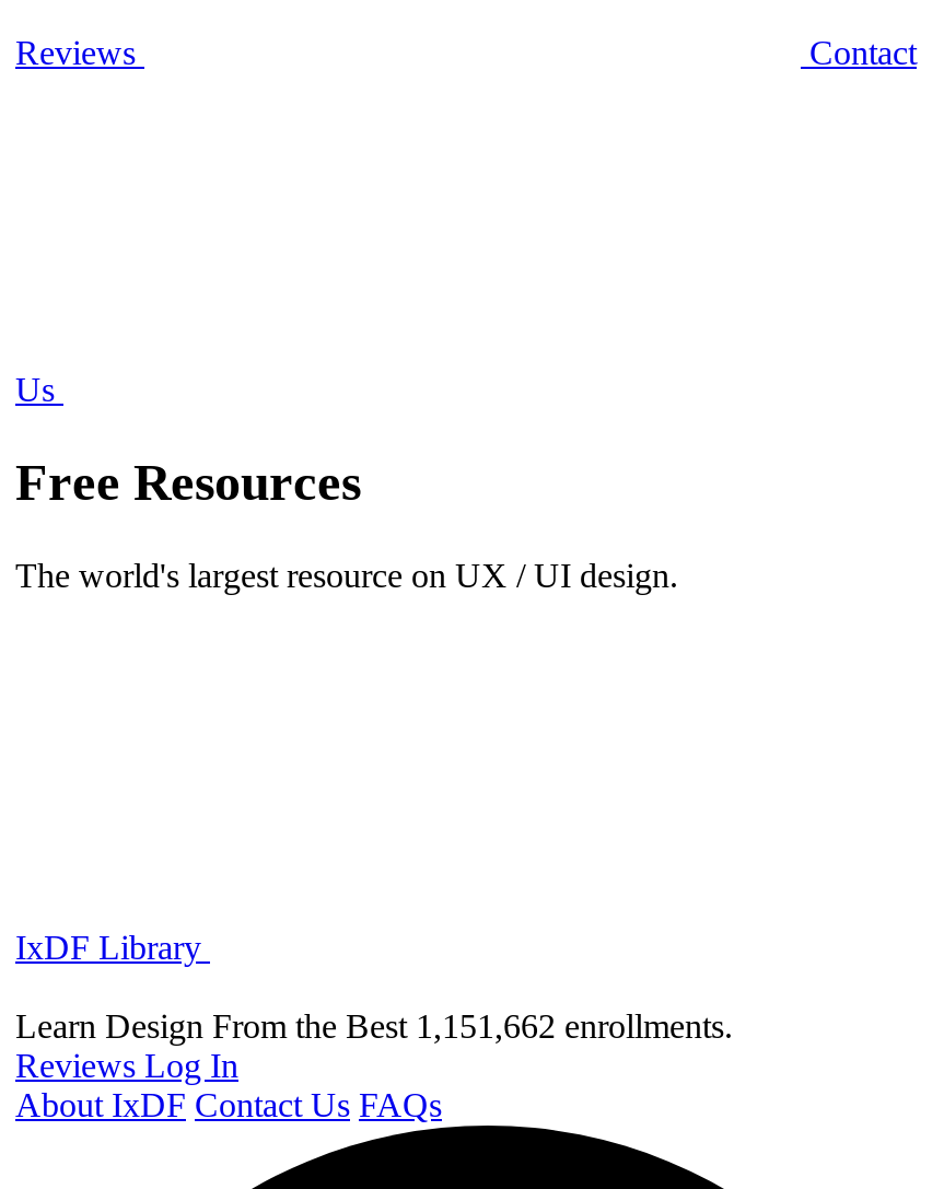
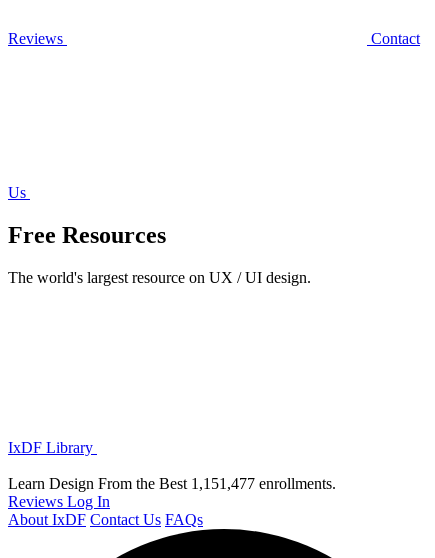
[15,1007,733,1044] Learn Design From the Best 1,151,662 enrollments. -> [8,475,336,492] Learn Design From the Best 1,151,477 enrollments.

